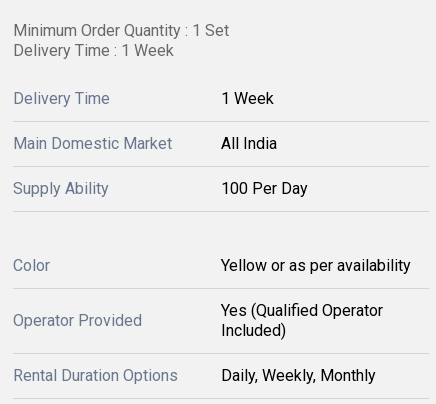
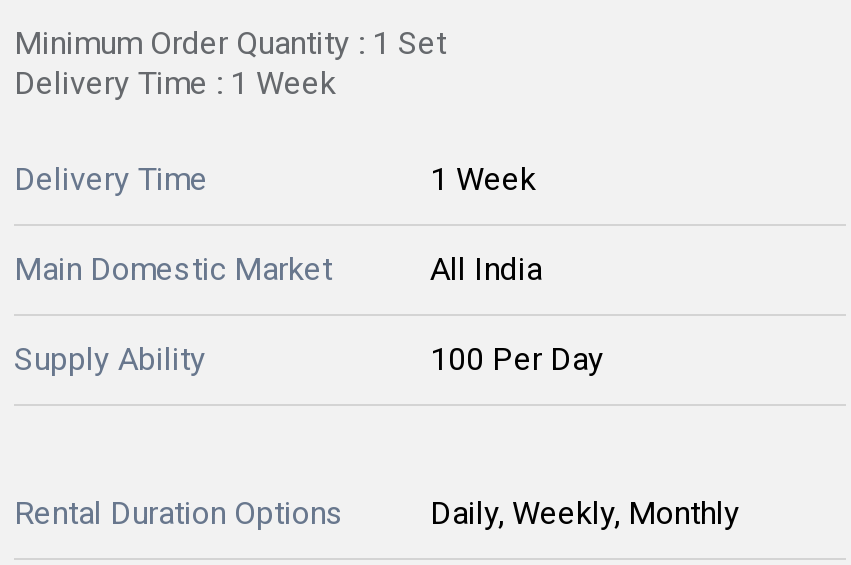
[13,256,411,330] Color | Yellow or as per availability | Operator Provided -> none
[221,301,383,340] Yes (Qualified Operator | Included) -> none

